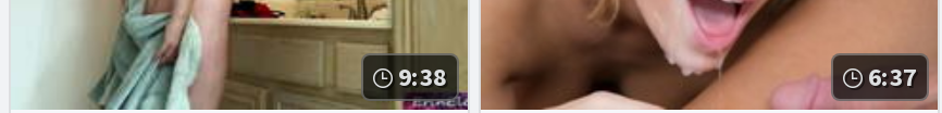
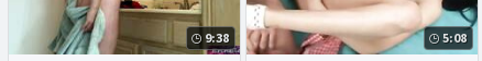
[868,59,916,91] 6:37 -> [442,29,467,46] 5:08

